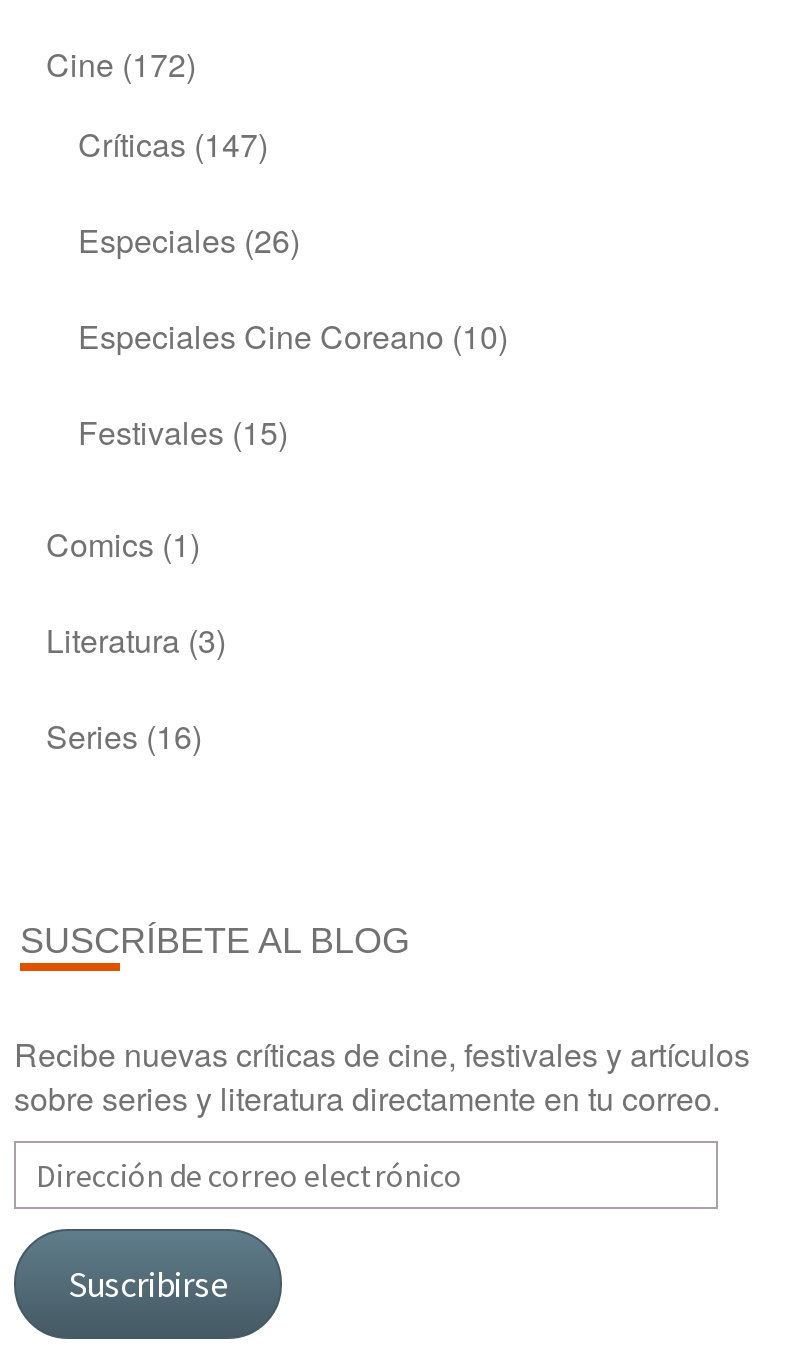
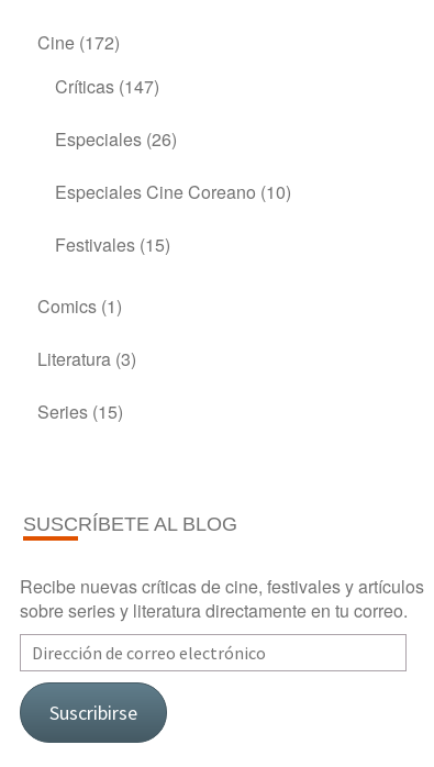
[46,713,202,759] Series (16) -> [37,399,123,424] Series (15)

